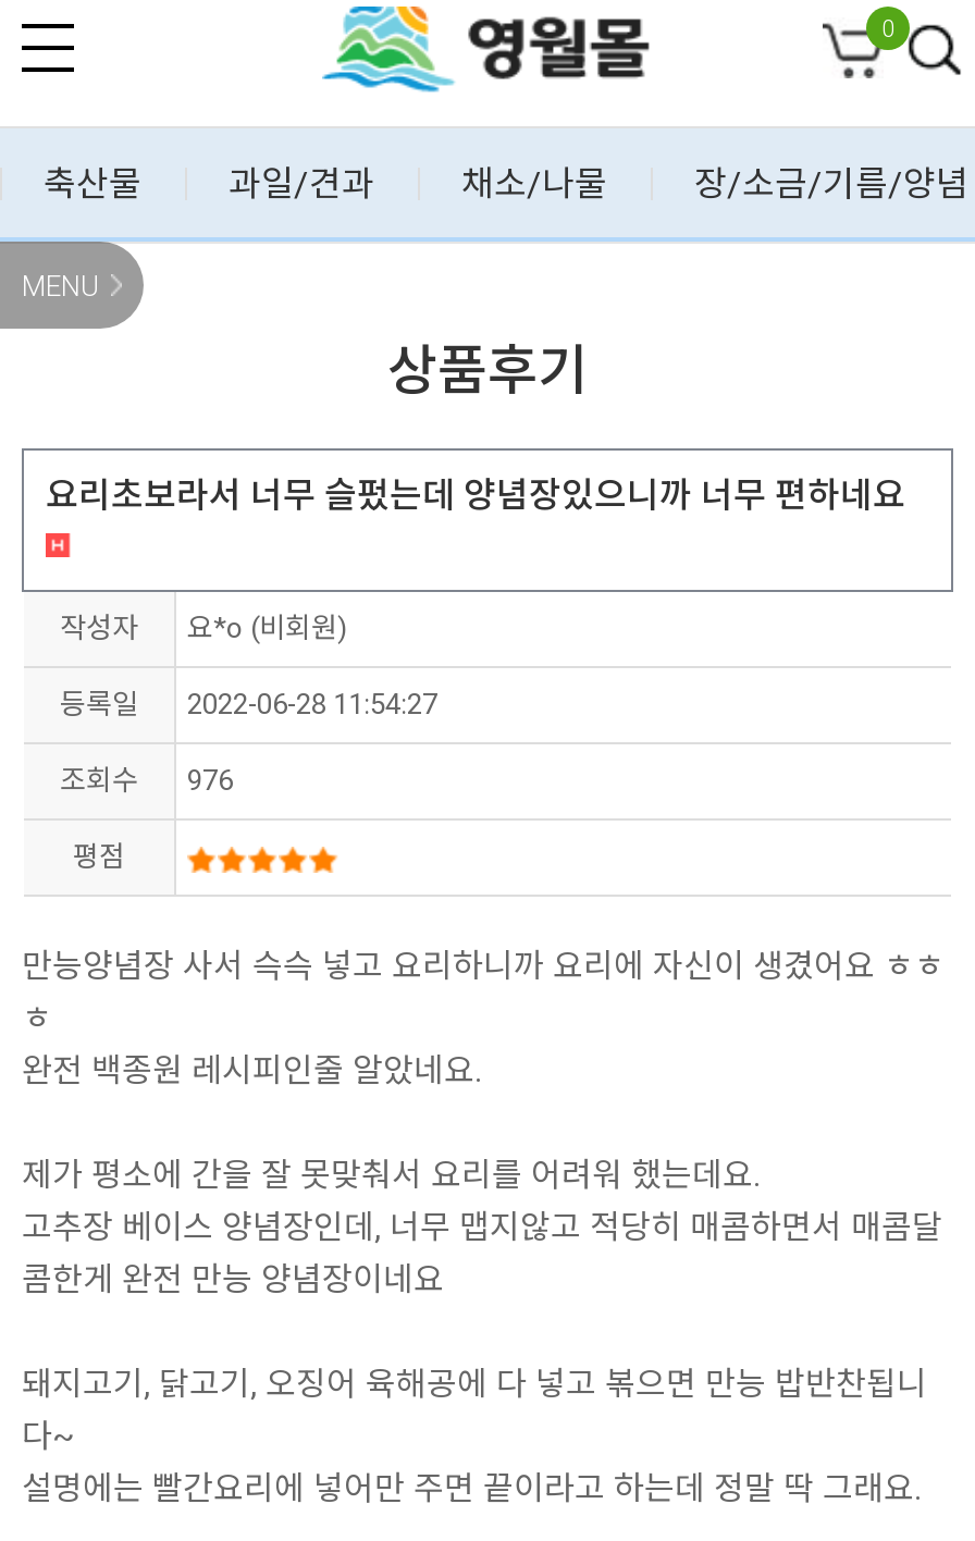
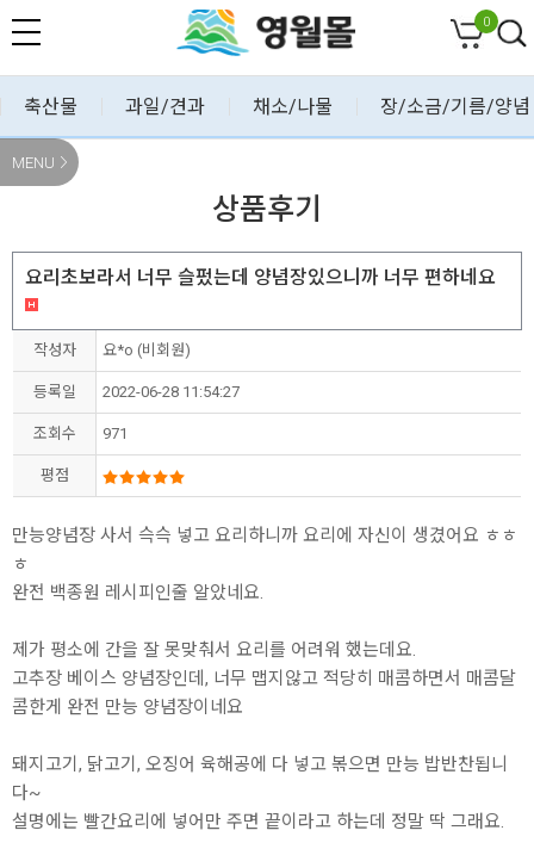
[60,764,233,797] 조회수 976 -> [33,424,128,442] 조회수 971

